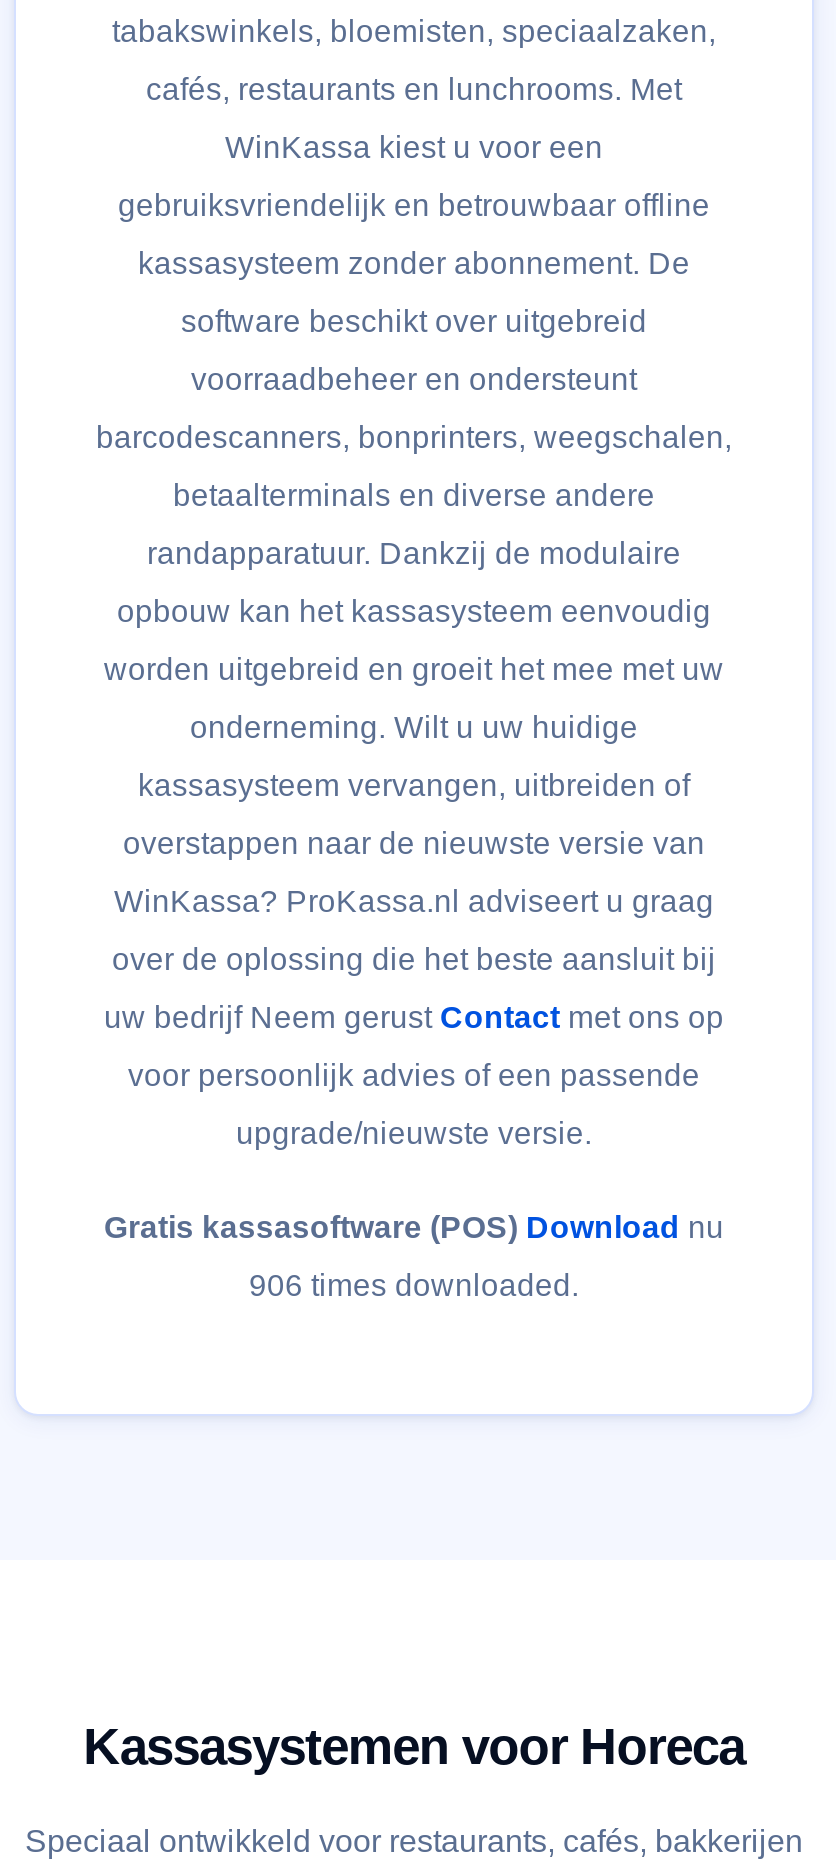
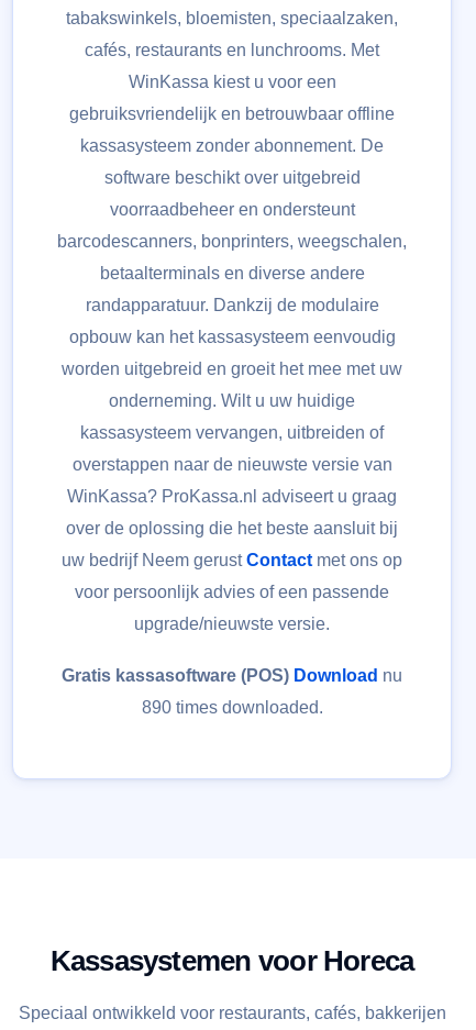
[249,1268,579,1302] 906 times downloaded. -> [141,698,323,717] 890 times downloaded.

